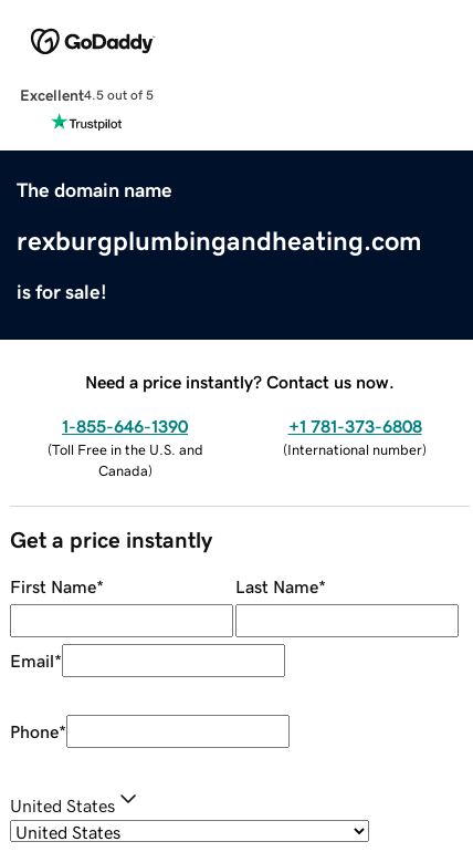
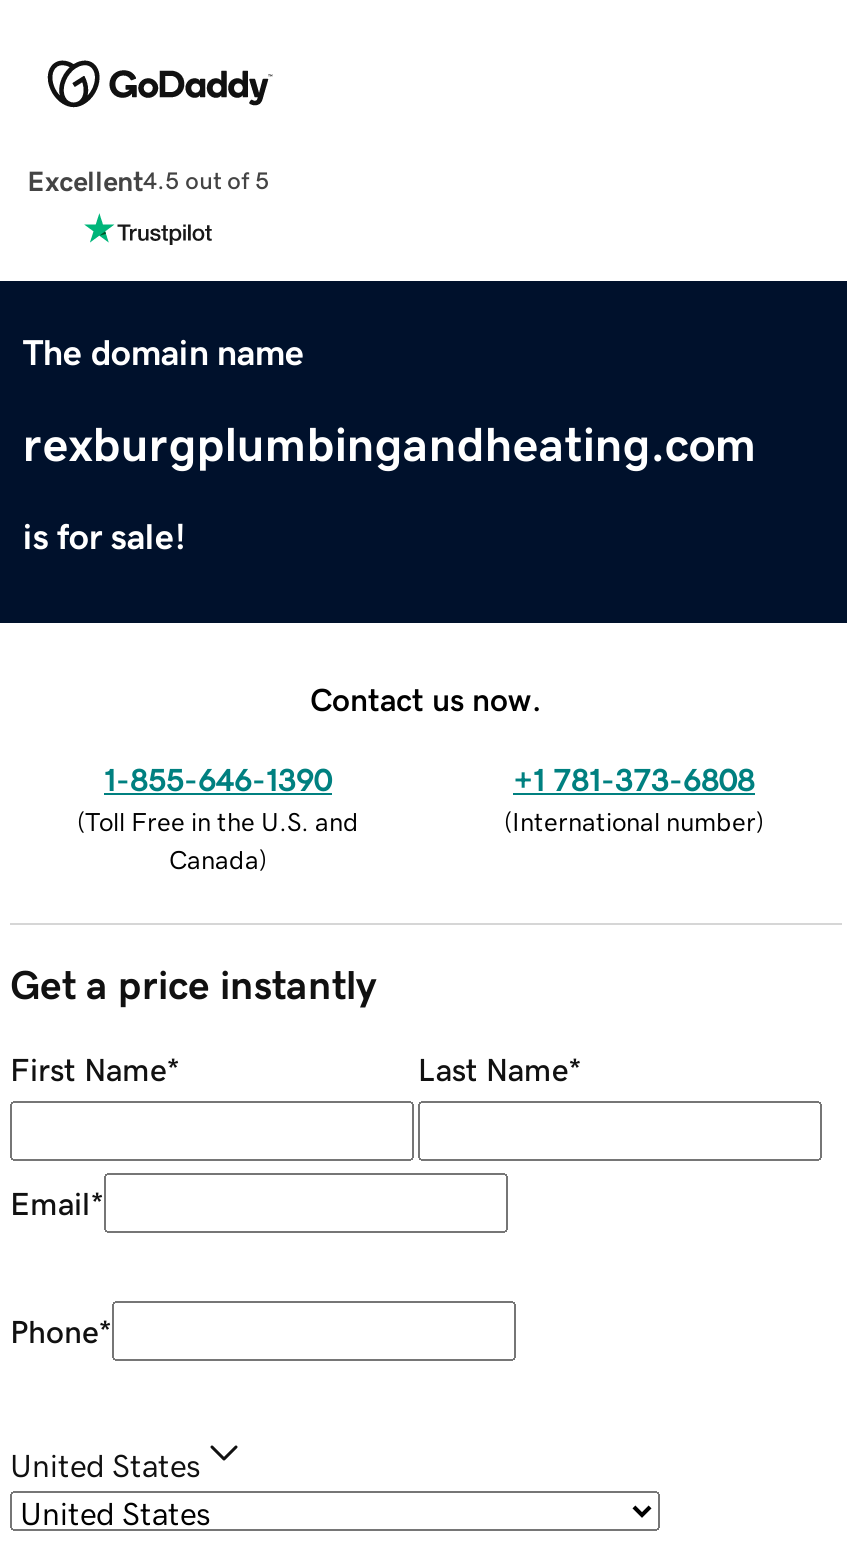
[85,372,395,390] Need a price instantly? Contact us now. -> [310,682,542,714] Contact us now.

